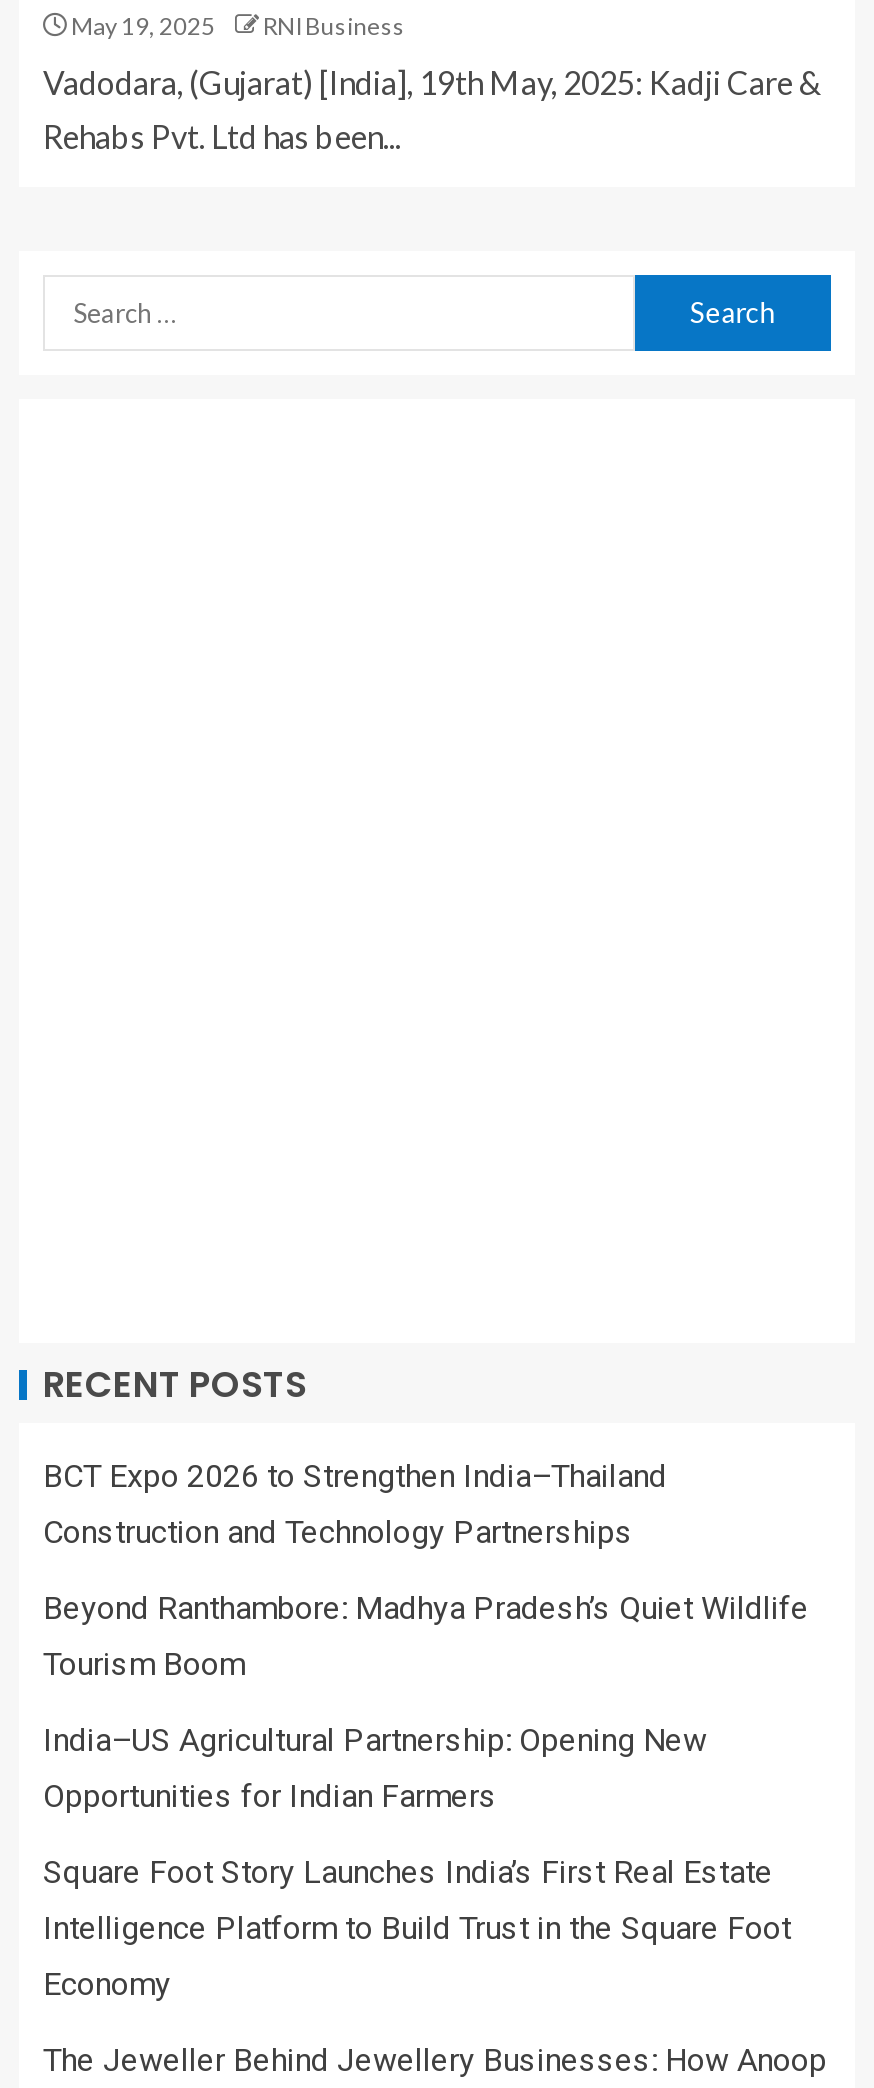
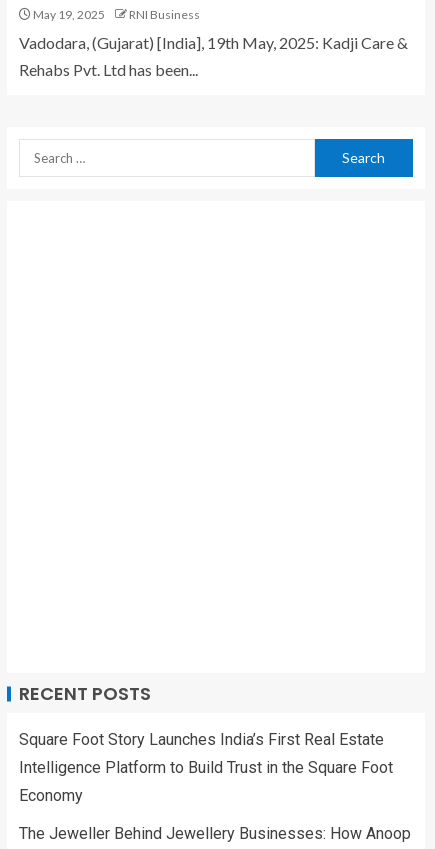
[43,1458,809,1816] BCT Expo 2026 to Strengthen India–Thailand | Construction and Technology Partnerships | Beyond Ranthambore: Madhya Pradesh’s Quiet Wildlife | Tourism Boom | India–US Agricultural Partnership: Opening New | Opportunities for Indian Farmers -> none

